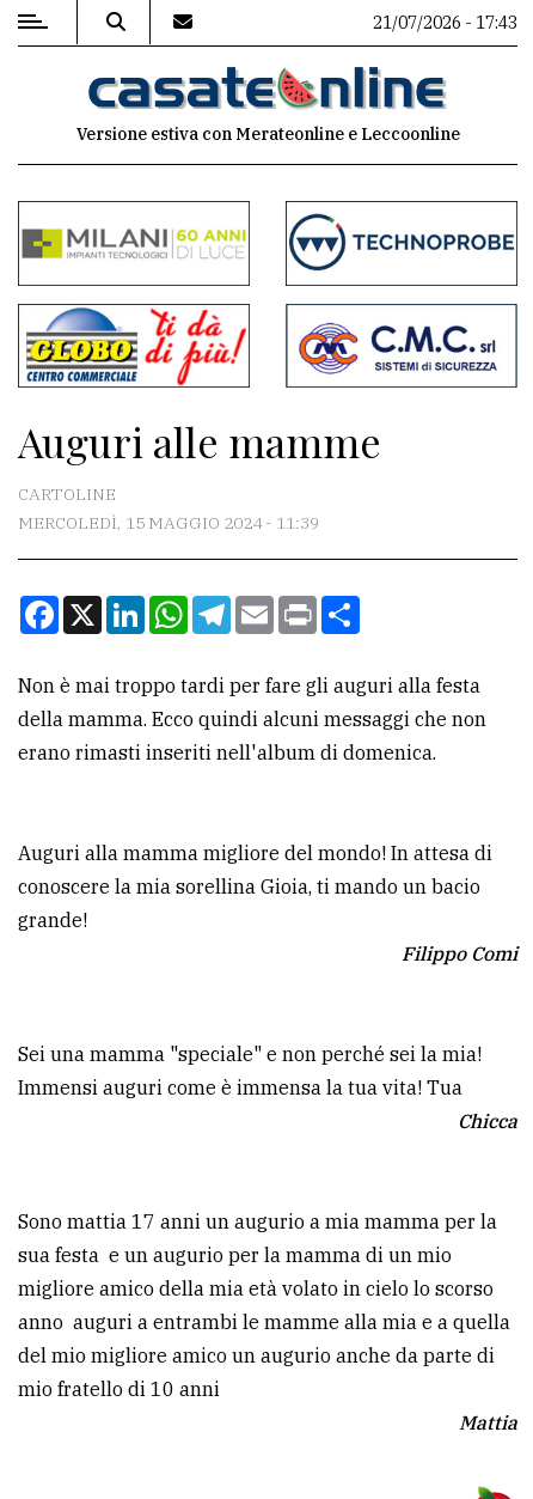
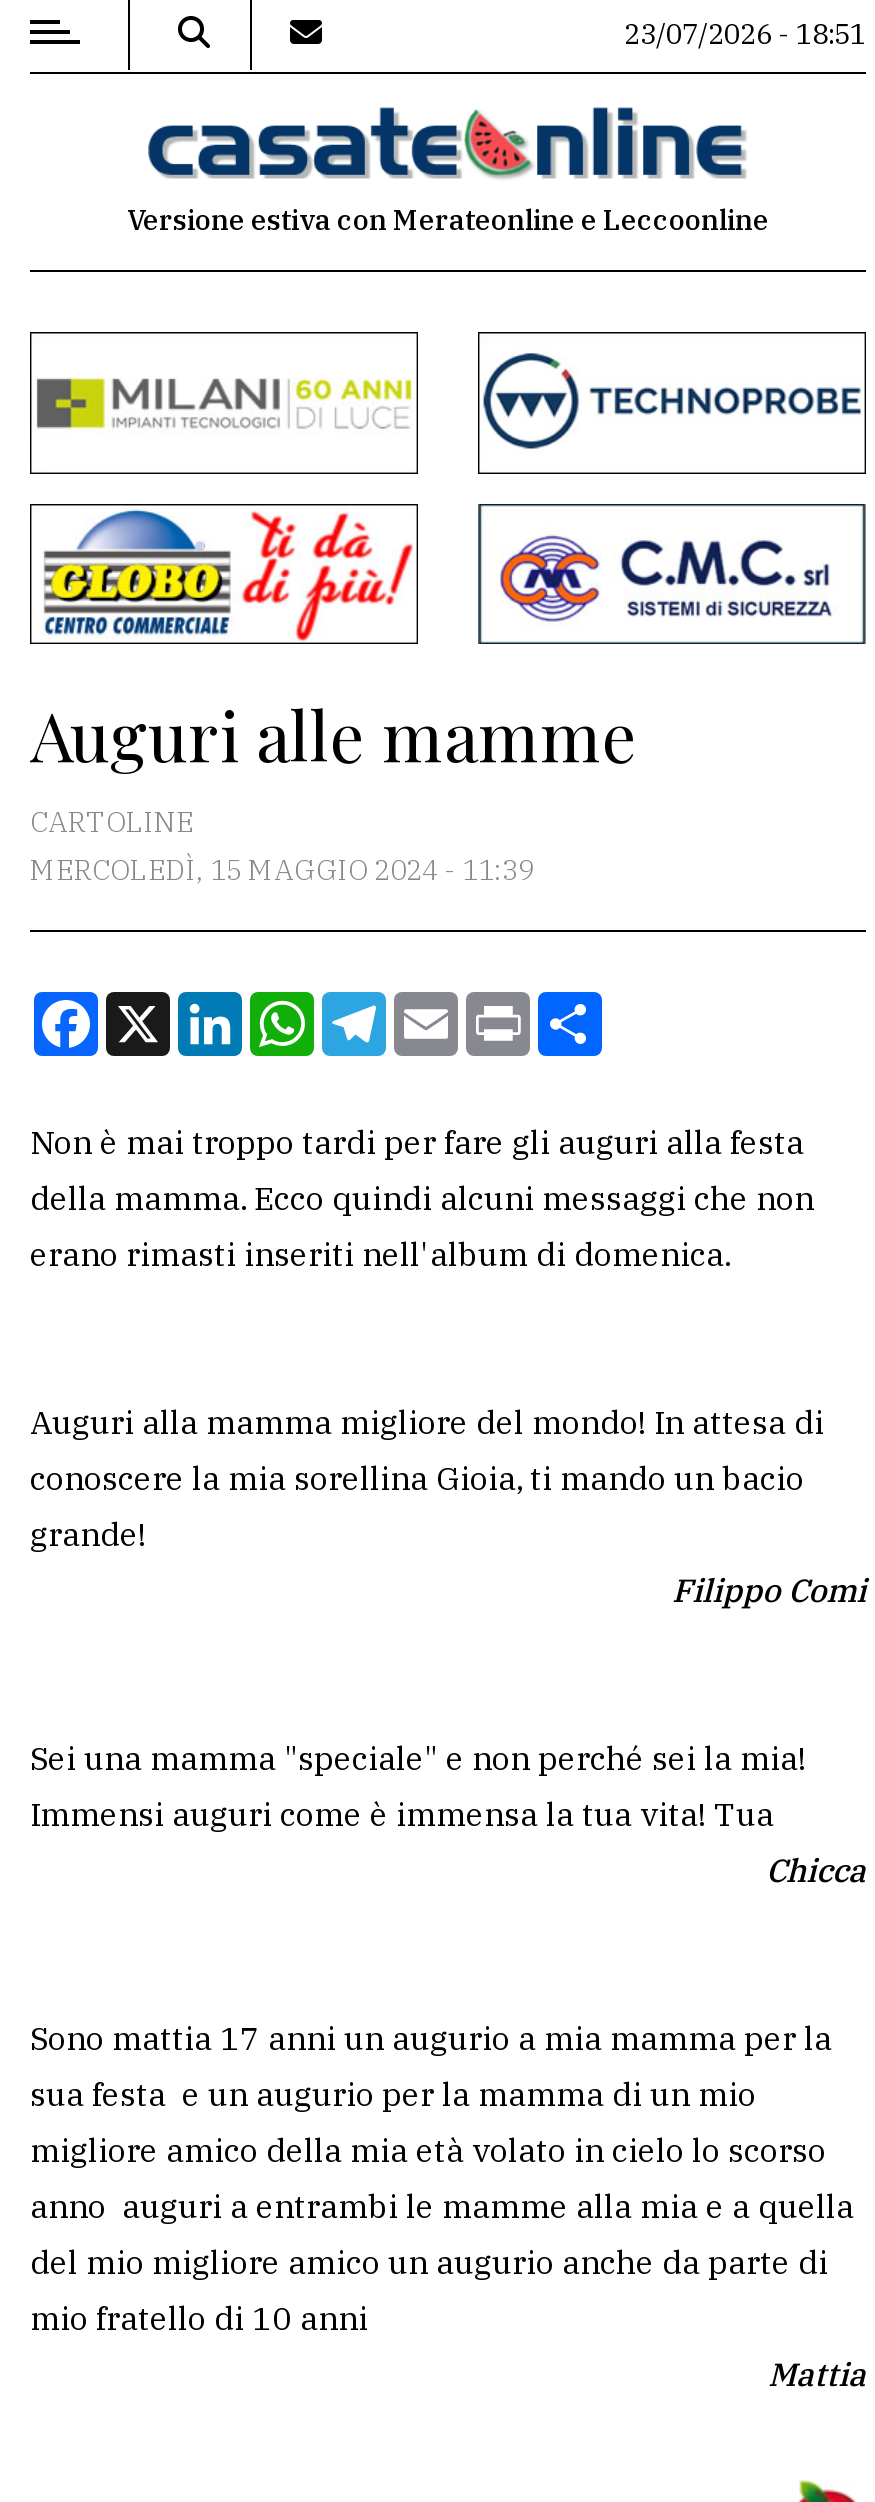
[373,12,517,33] 21/07/2026 - 17:43 -> [624,16,866,52] 23/07/2026 - 18:51

